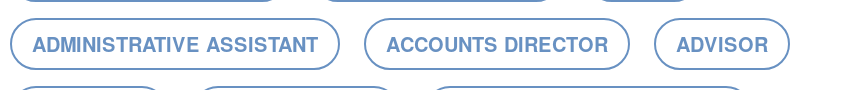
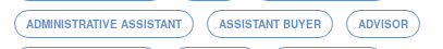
[386,30,608,58] ACCOUNTS DIRECTOR -> [219,16,321,32] ASSISTANT BUYER

